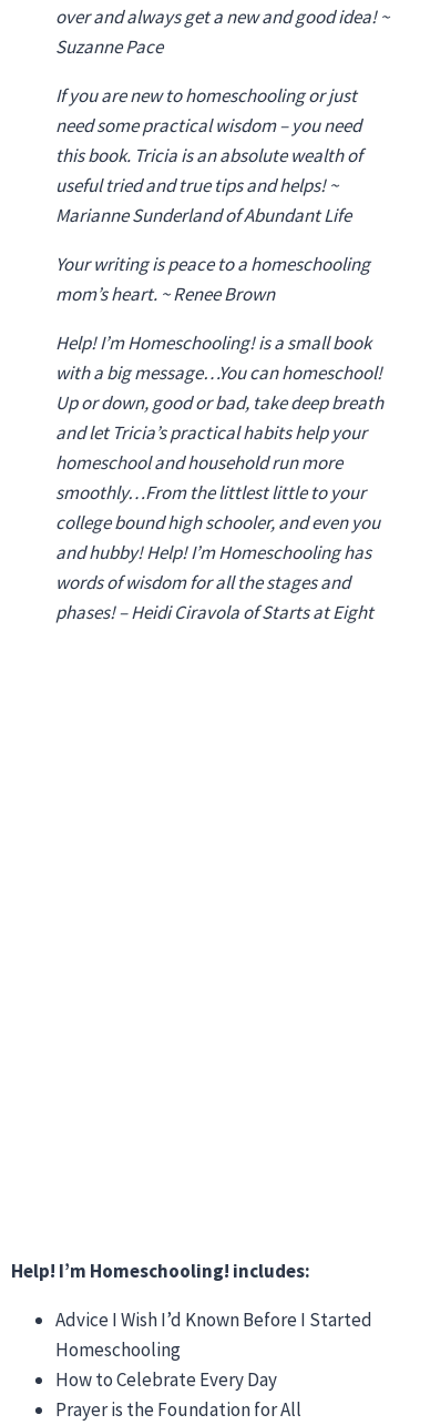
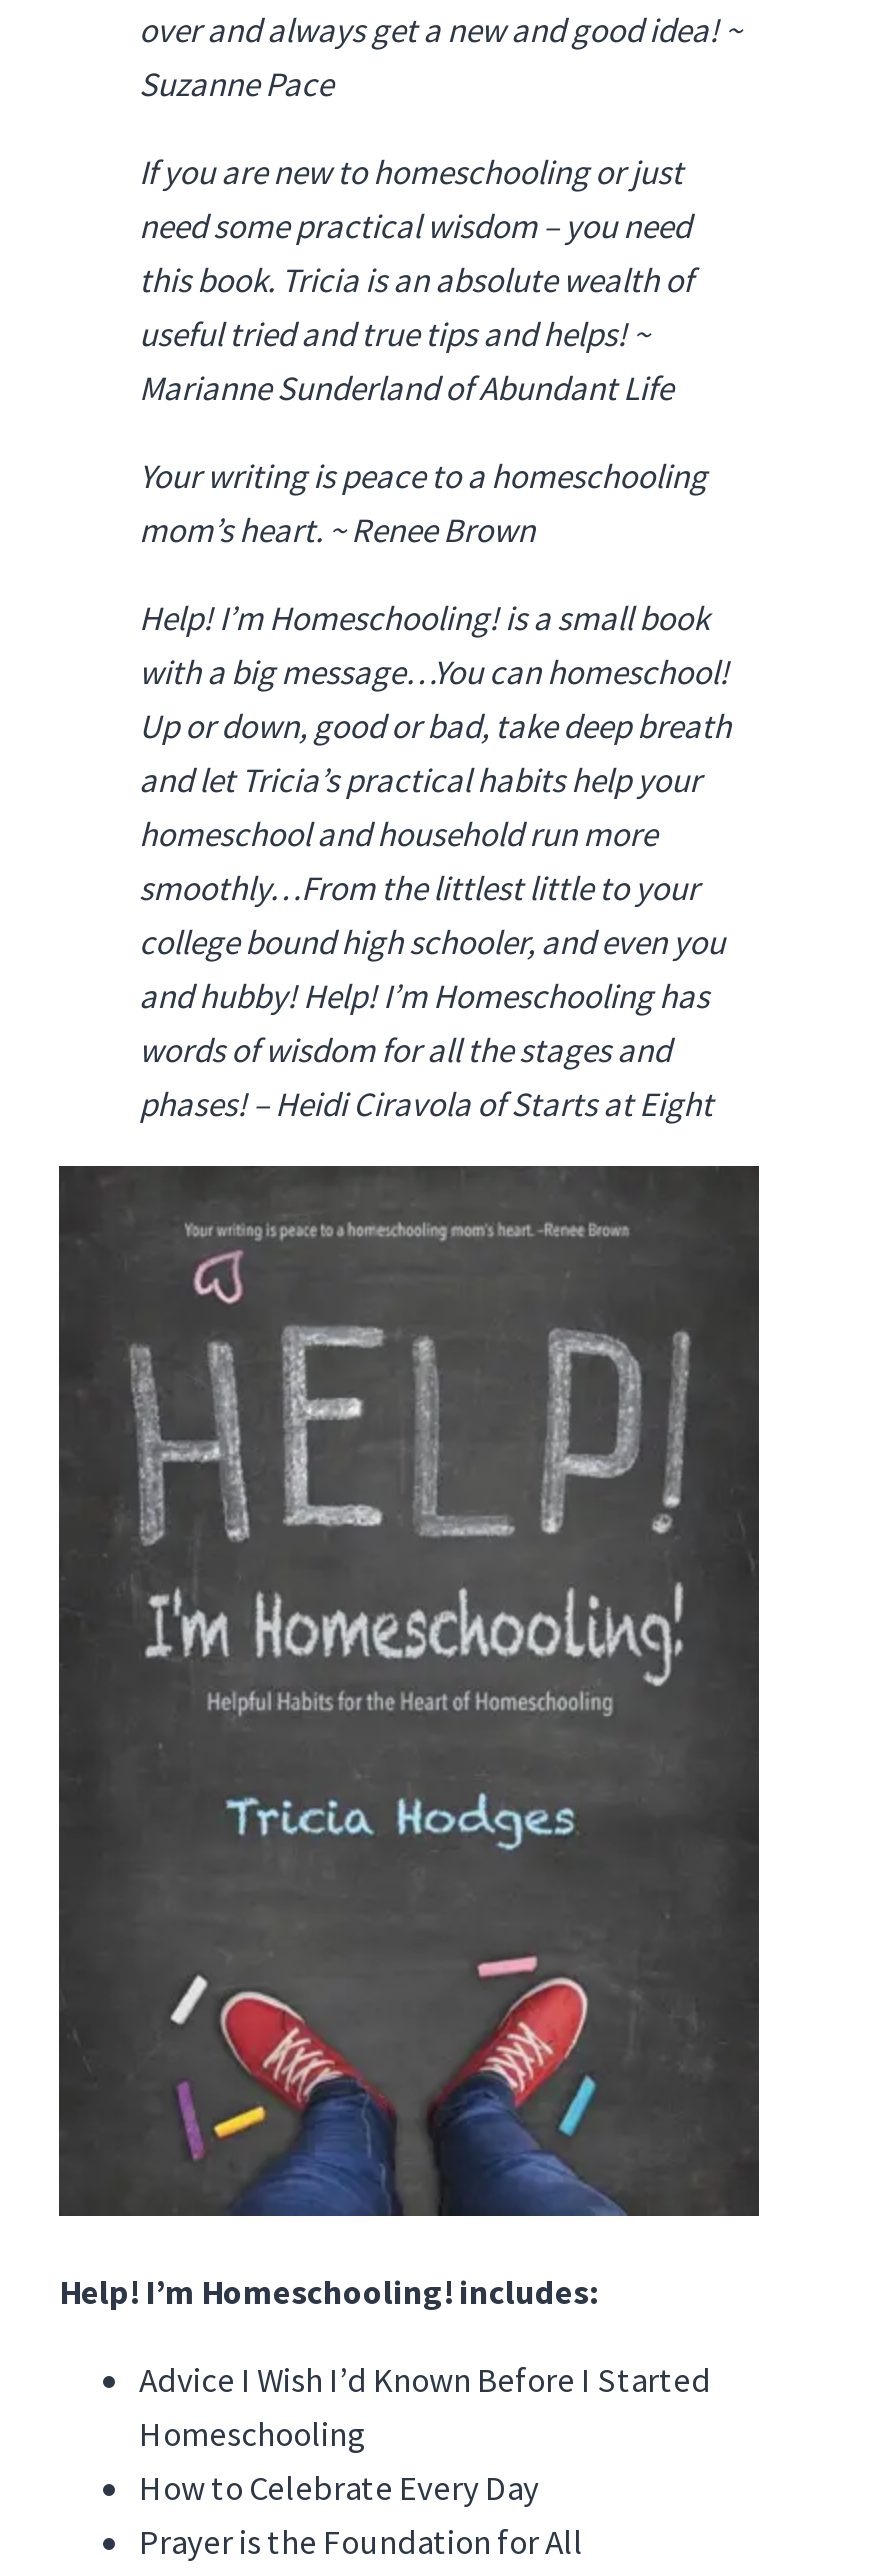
none -> [57,1164,761,2218] [image]

